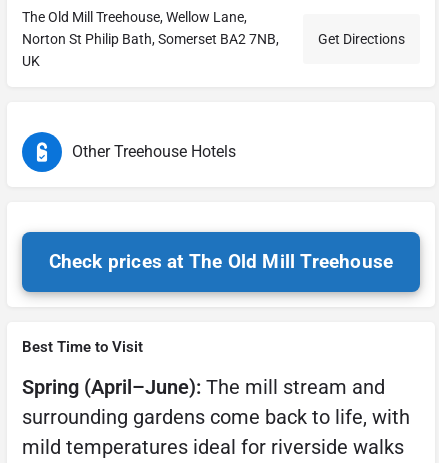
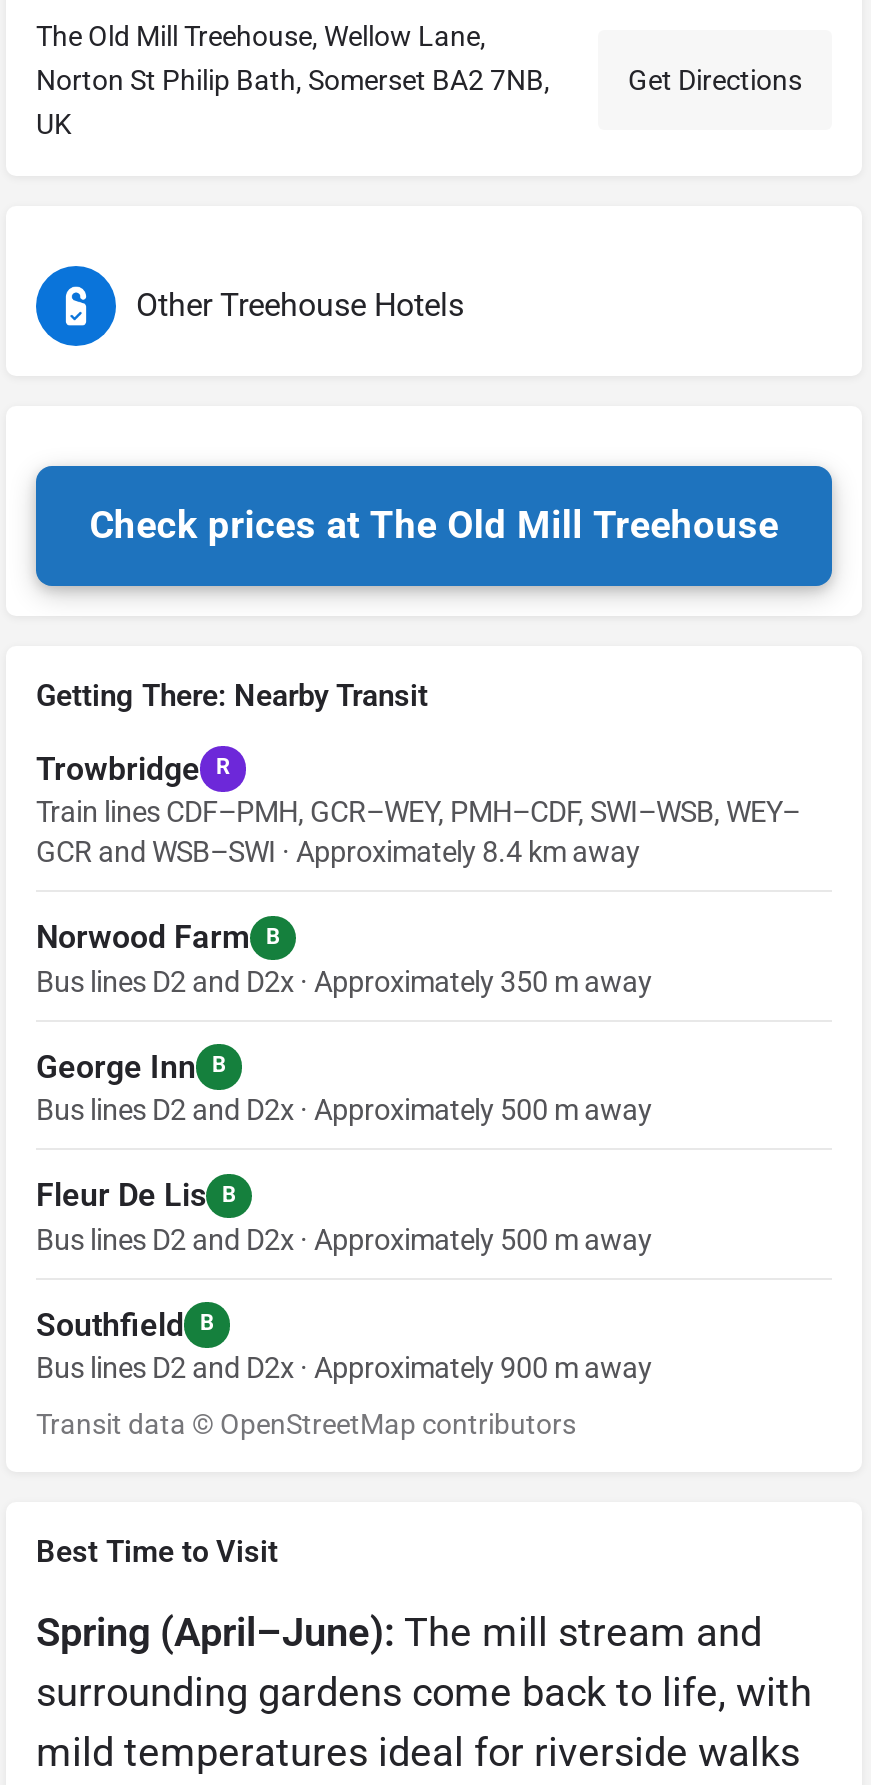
none -> [36,678,800,1441] Getting There: Nearby Transit | Trowbridge | R | Train lines CDF–PMH, GCR–WEY, PMH–CDF, SWI–WSB, WEY– | GCR and WSB–SWI · Approximately 8.4 km away | Norwood Farm | B | Bus lines D2 and D2x · Approximately 350 m away | George Inn | B | Bus lines D2 and D2x · Approximately 500 m away | Fleur De Lis | B | Bus lines D2 and D2x · Approximately 500 m away | Southfield | B | Bus lines D2 and D2x · Approximately 900 m away | Transit data © OpenStreetMap contributors

